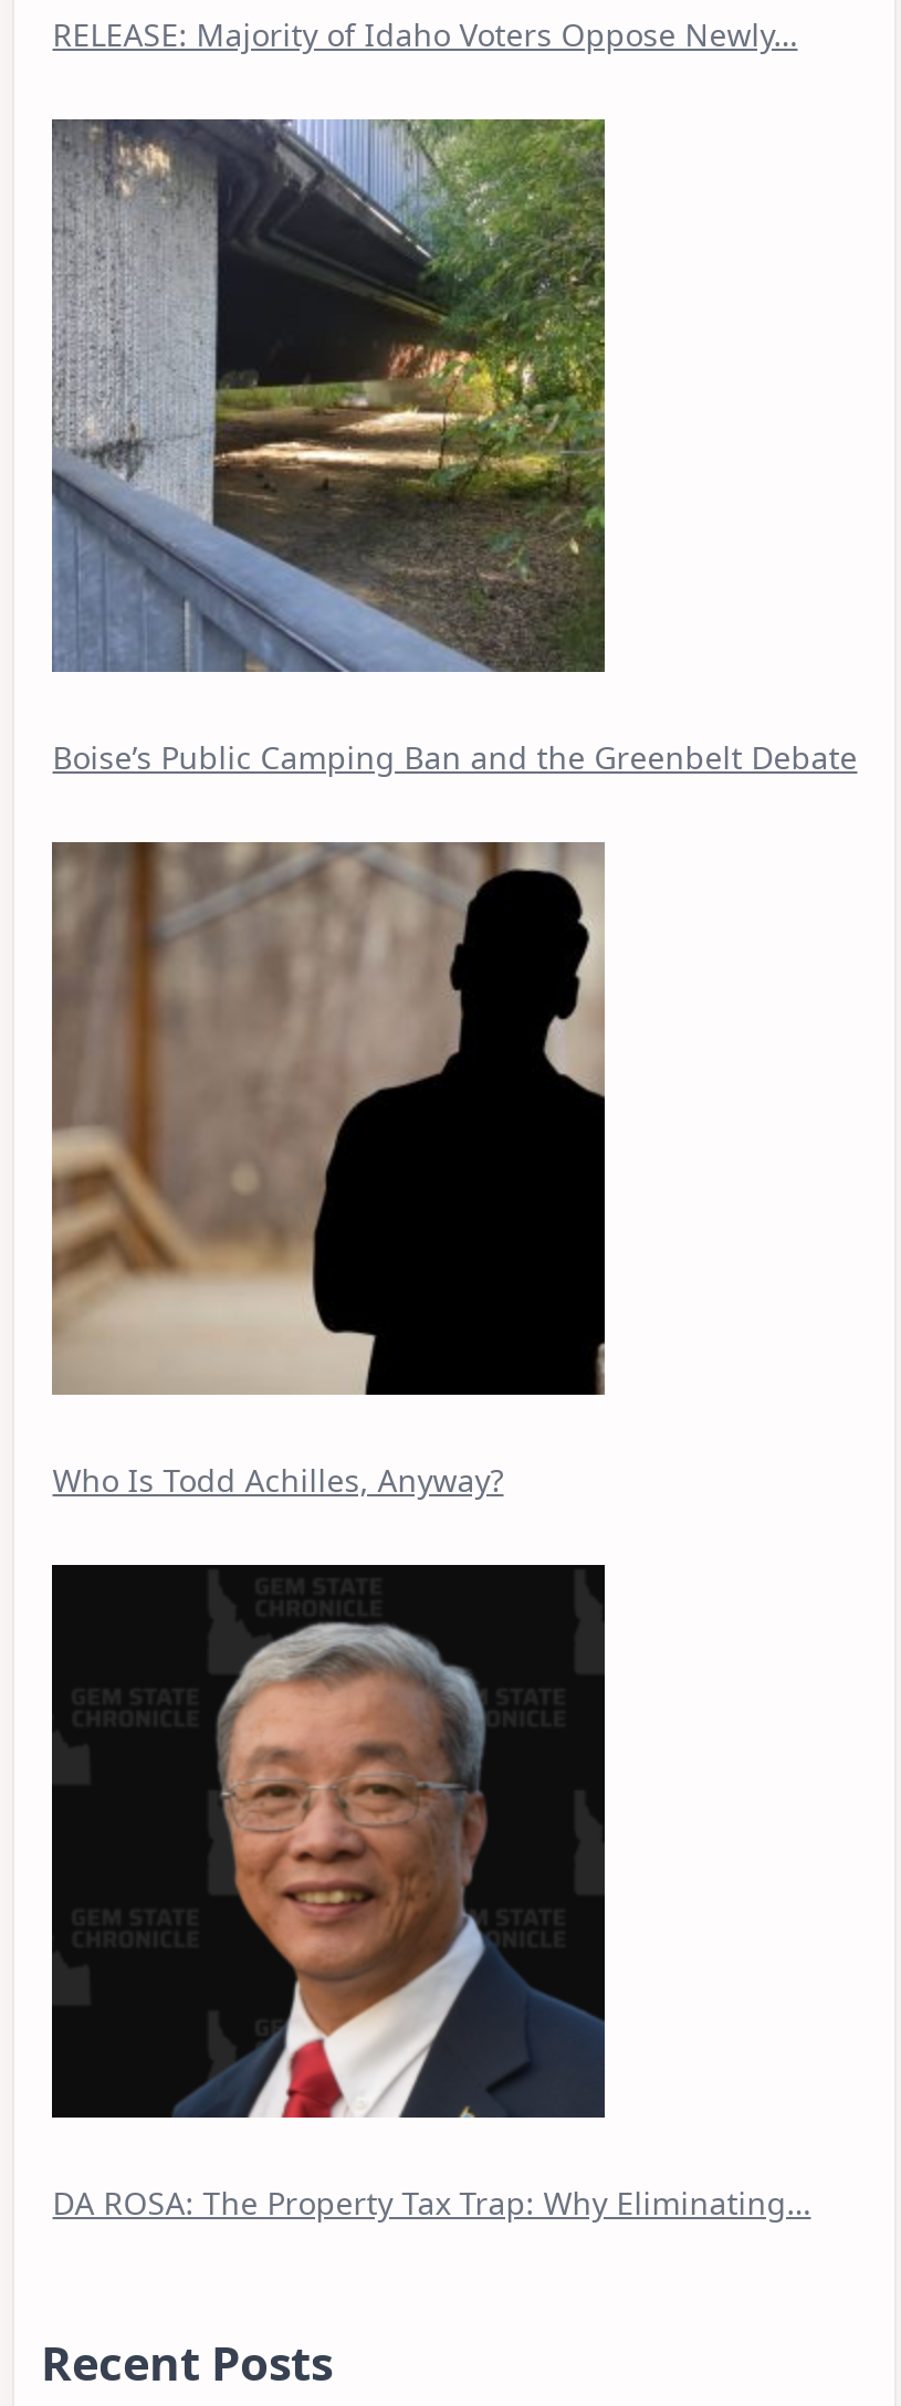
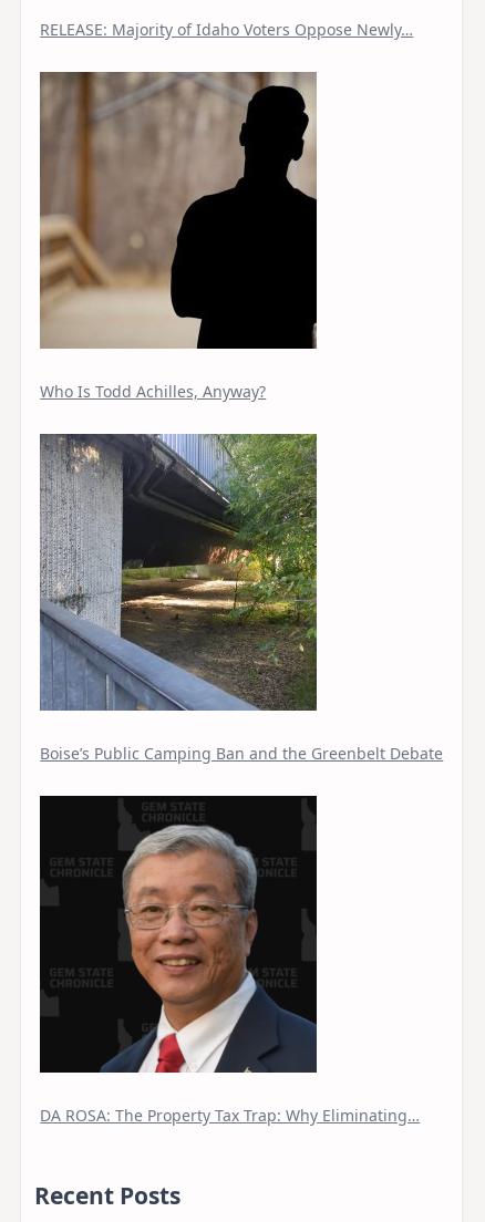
moved [50,119,857,777] -> [40,434,443,763]: [image] | Boise’s Public Camping Ban and the Greenbelt Debate
moved [50,838,603,1500] -> [39,70,316,401]: [image] | Who Is Todd Achilles, Anyway?

